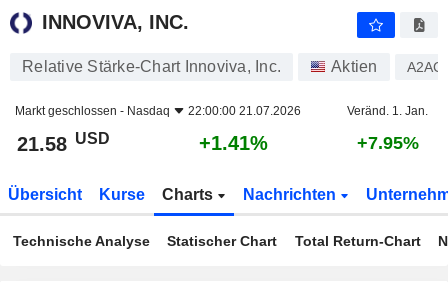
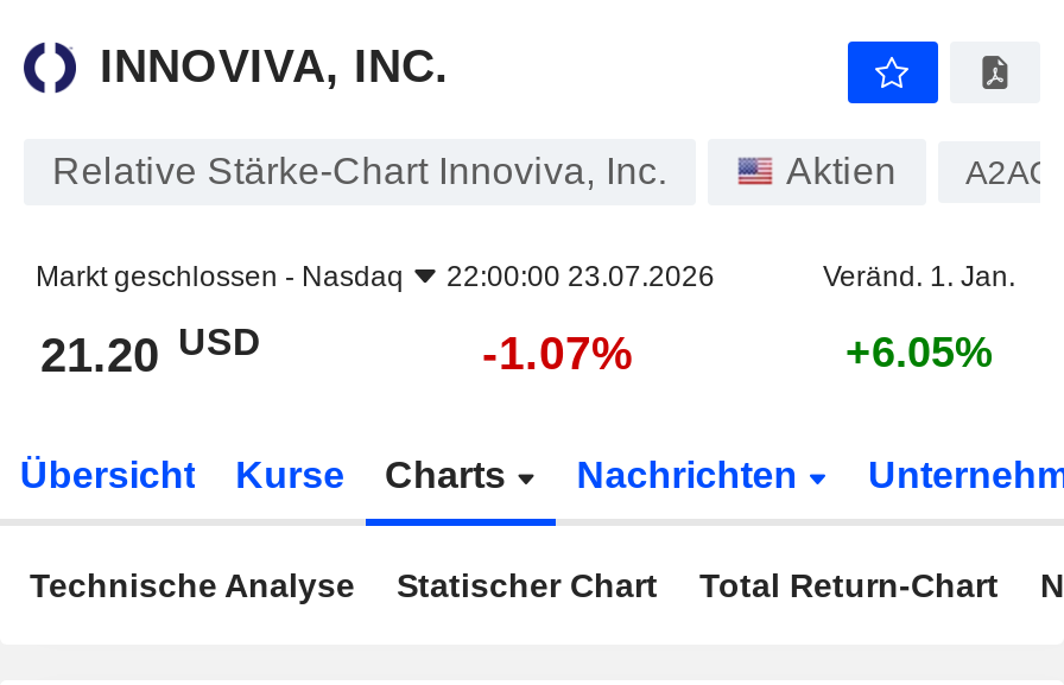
[15,104,301,118] Markt geschlossen - Nasdaq 22:00:00 21.07.2026 -> [36,260,715,293] Markt geschlossen - Nasdaq 22:00:00 23.07.2026
[17,129,110,155] 21.58 USD -> [40,321,261,381] 21.20 USD
[199,132,268,154] +1.41% -> [482,326,634,379] -1.07%
[356,133,418,153] +7.95% -> [845,329,993,376] +6.05%

